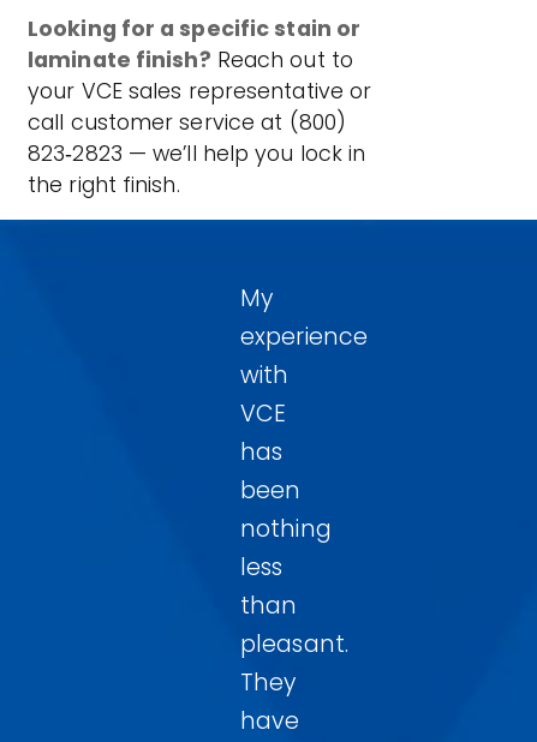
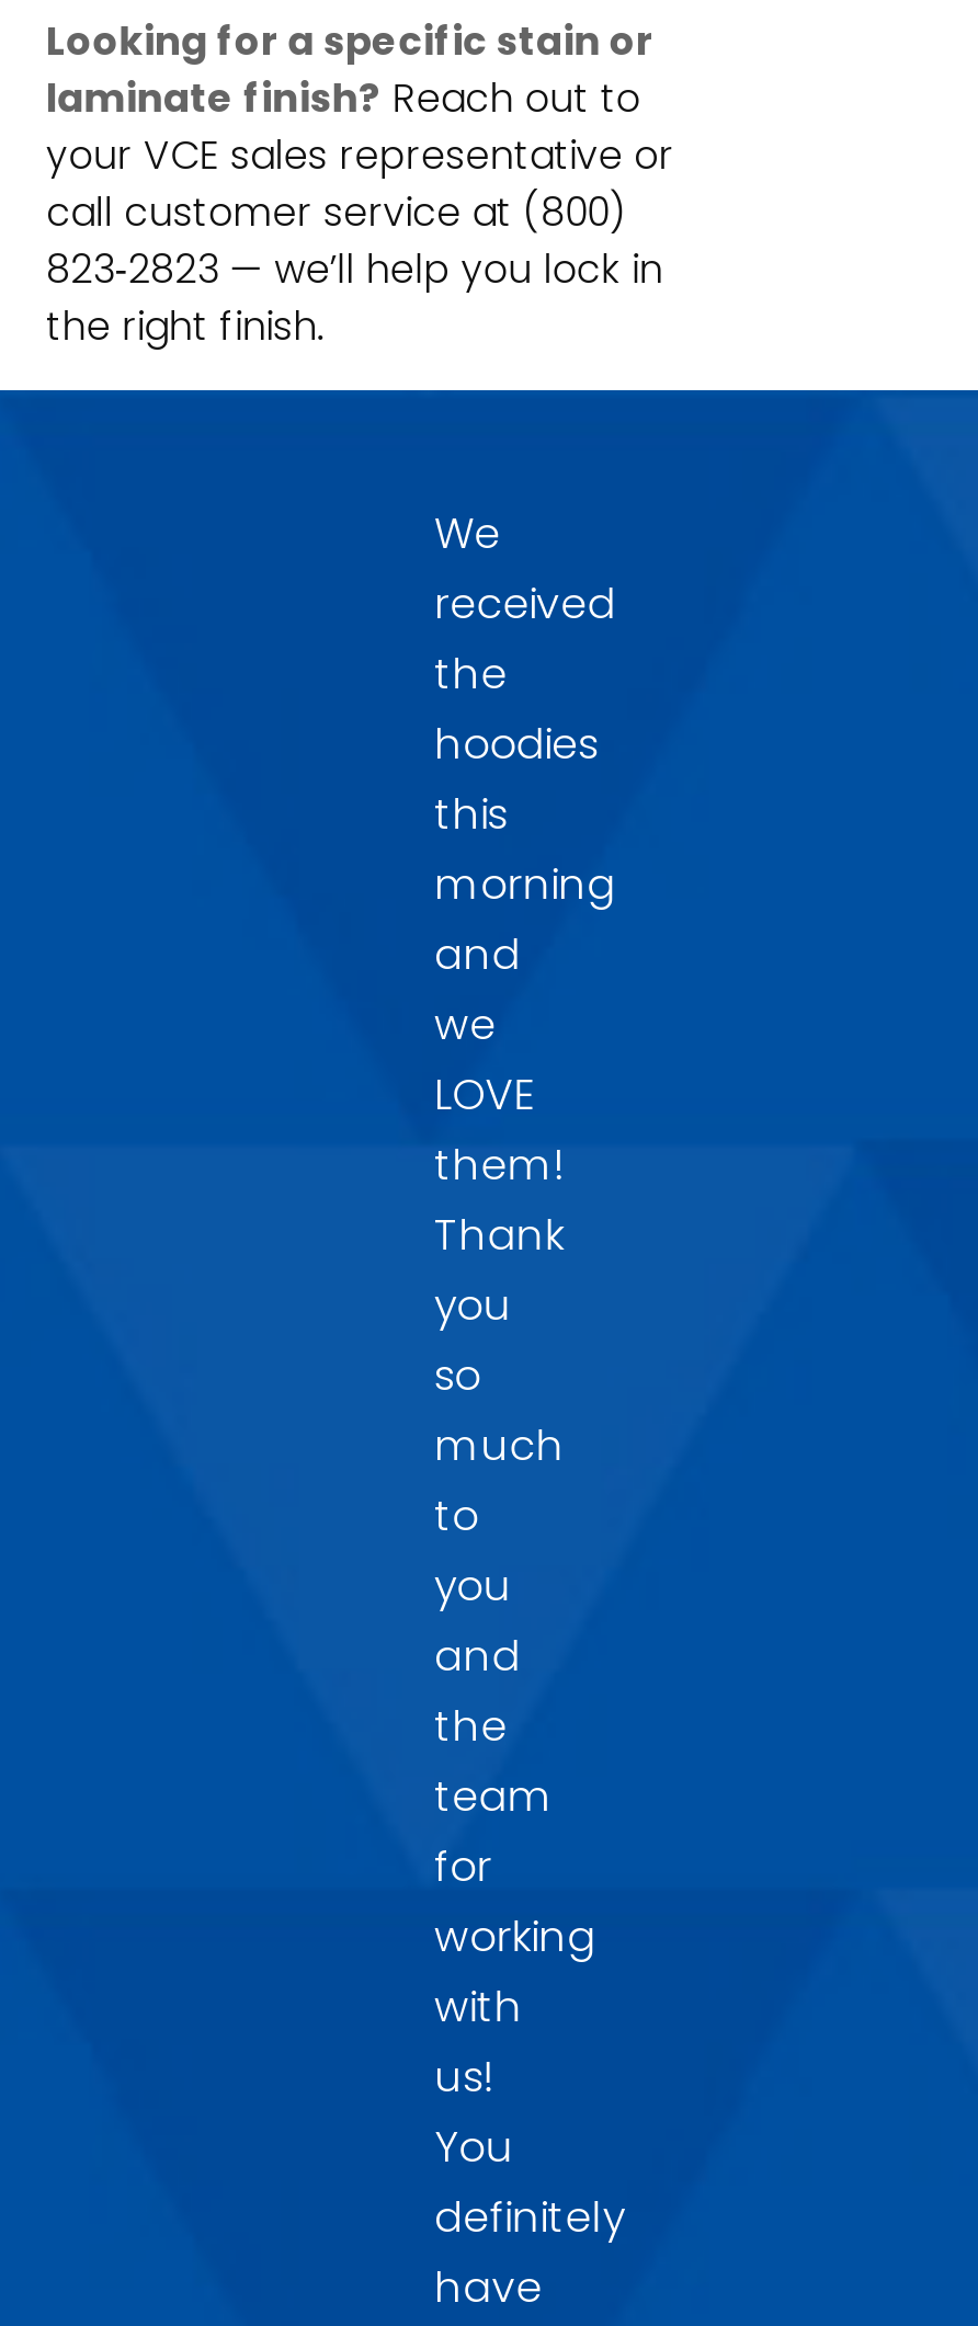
[240,282,368,353] My | experience -> [434,504,616,1966] We | received | the | hoodies | this | morning | and | we | LOVE | them! | Thank | you | so | much | to | you | and | the | team | for | working
moved [240,359,289,391] -> [434,1977,523,2037]: with
[240,397,348,699] VCE | has | been | nothing | less | than | pleasant. | They -> [434,2048,625,2247] us! | You | definitely

